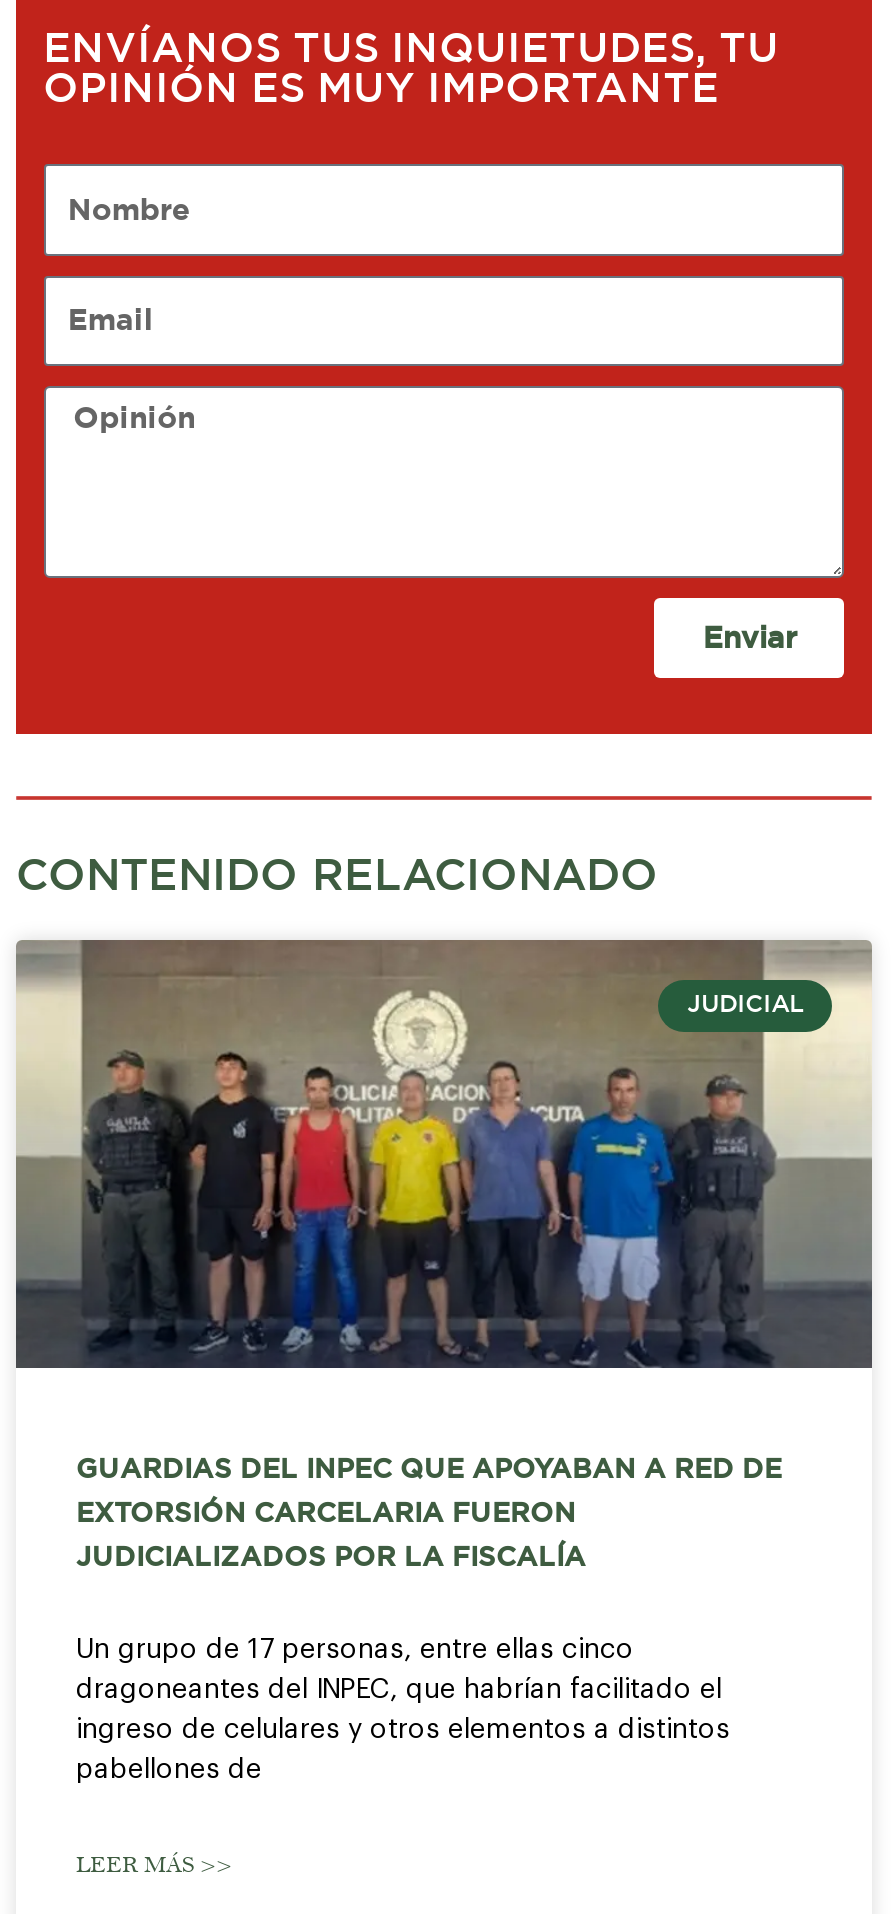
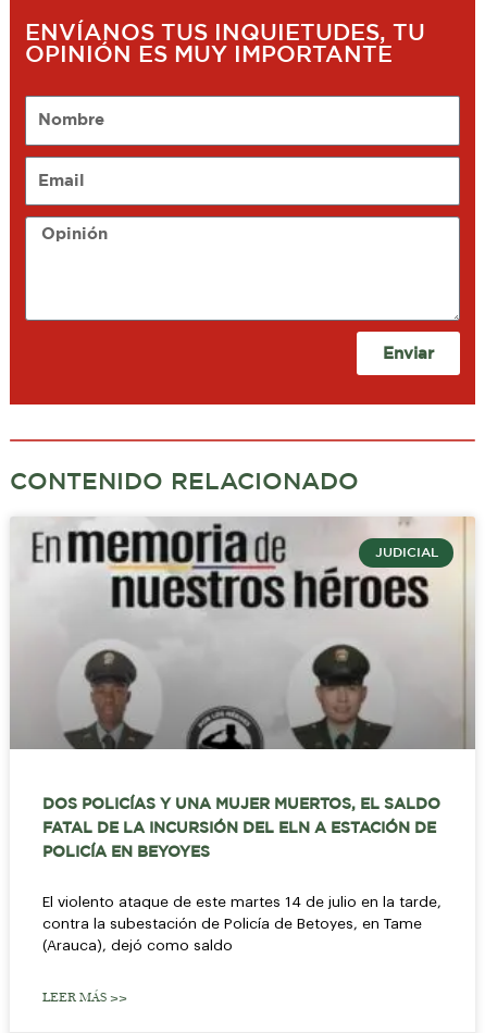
[16,938,872,1370] [image] -> [11,516,474,750] [image]
[76,1457,782,1569] GUARDIAS DEL INPEC QUE APOYABAN A RED DE | EXTORSIÓN CARCELARIA FUERON | JUDICIALIZADOS POR LA FISCALÍA -> [42,799,440,860] DOS POLICÍAS Y UNA MUJER MUERTOS, EL SALDO | FATAL DE LA INCURSIÓN DEL ELN A ESTACIÓN DE | POLICÍA EN BEYOYES
[76,1635,730,1781] Un grupo de 17 personas, entre ellas cinco | dragoneantes del INPEC, que habrían facilitado el | ingreso de celulares y otros elementos a distintos | pabellones de -> [42,895,442,953] El violento ataque de este martes 14 de julio en la tarde, | contra la subestación de Policía de Betoyes, en Tame | (Arauca), dejó como saldo

